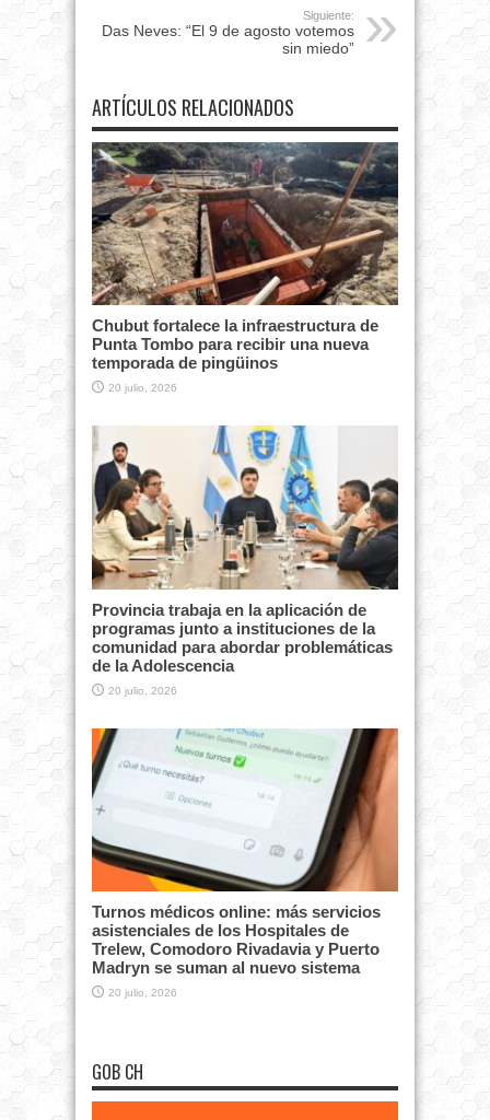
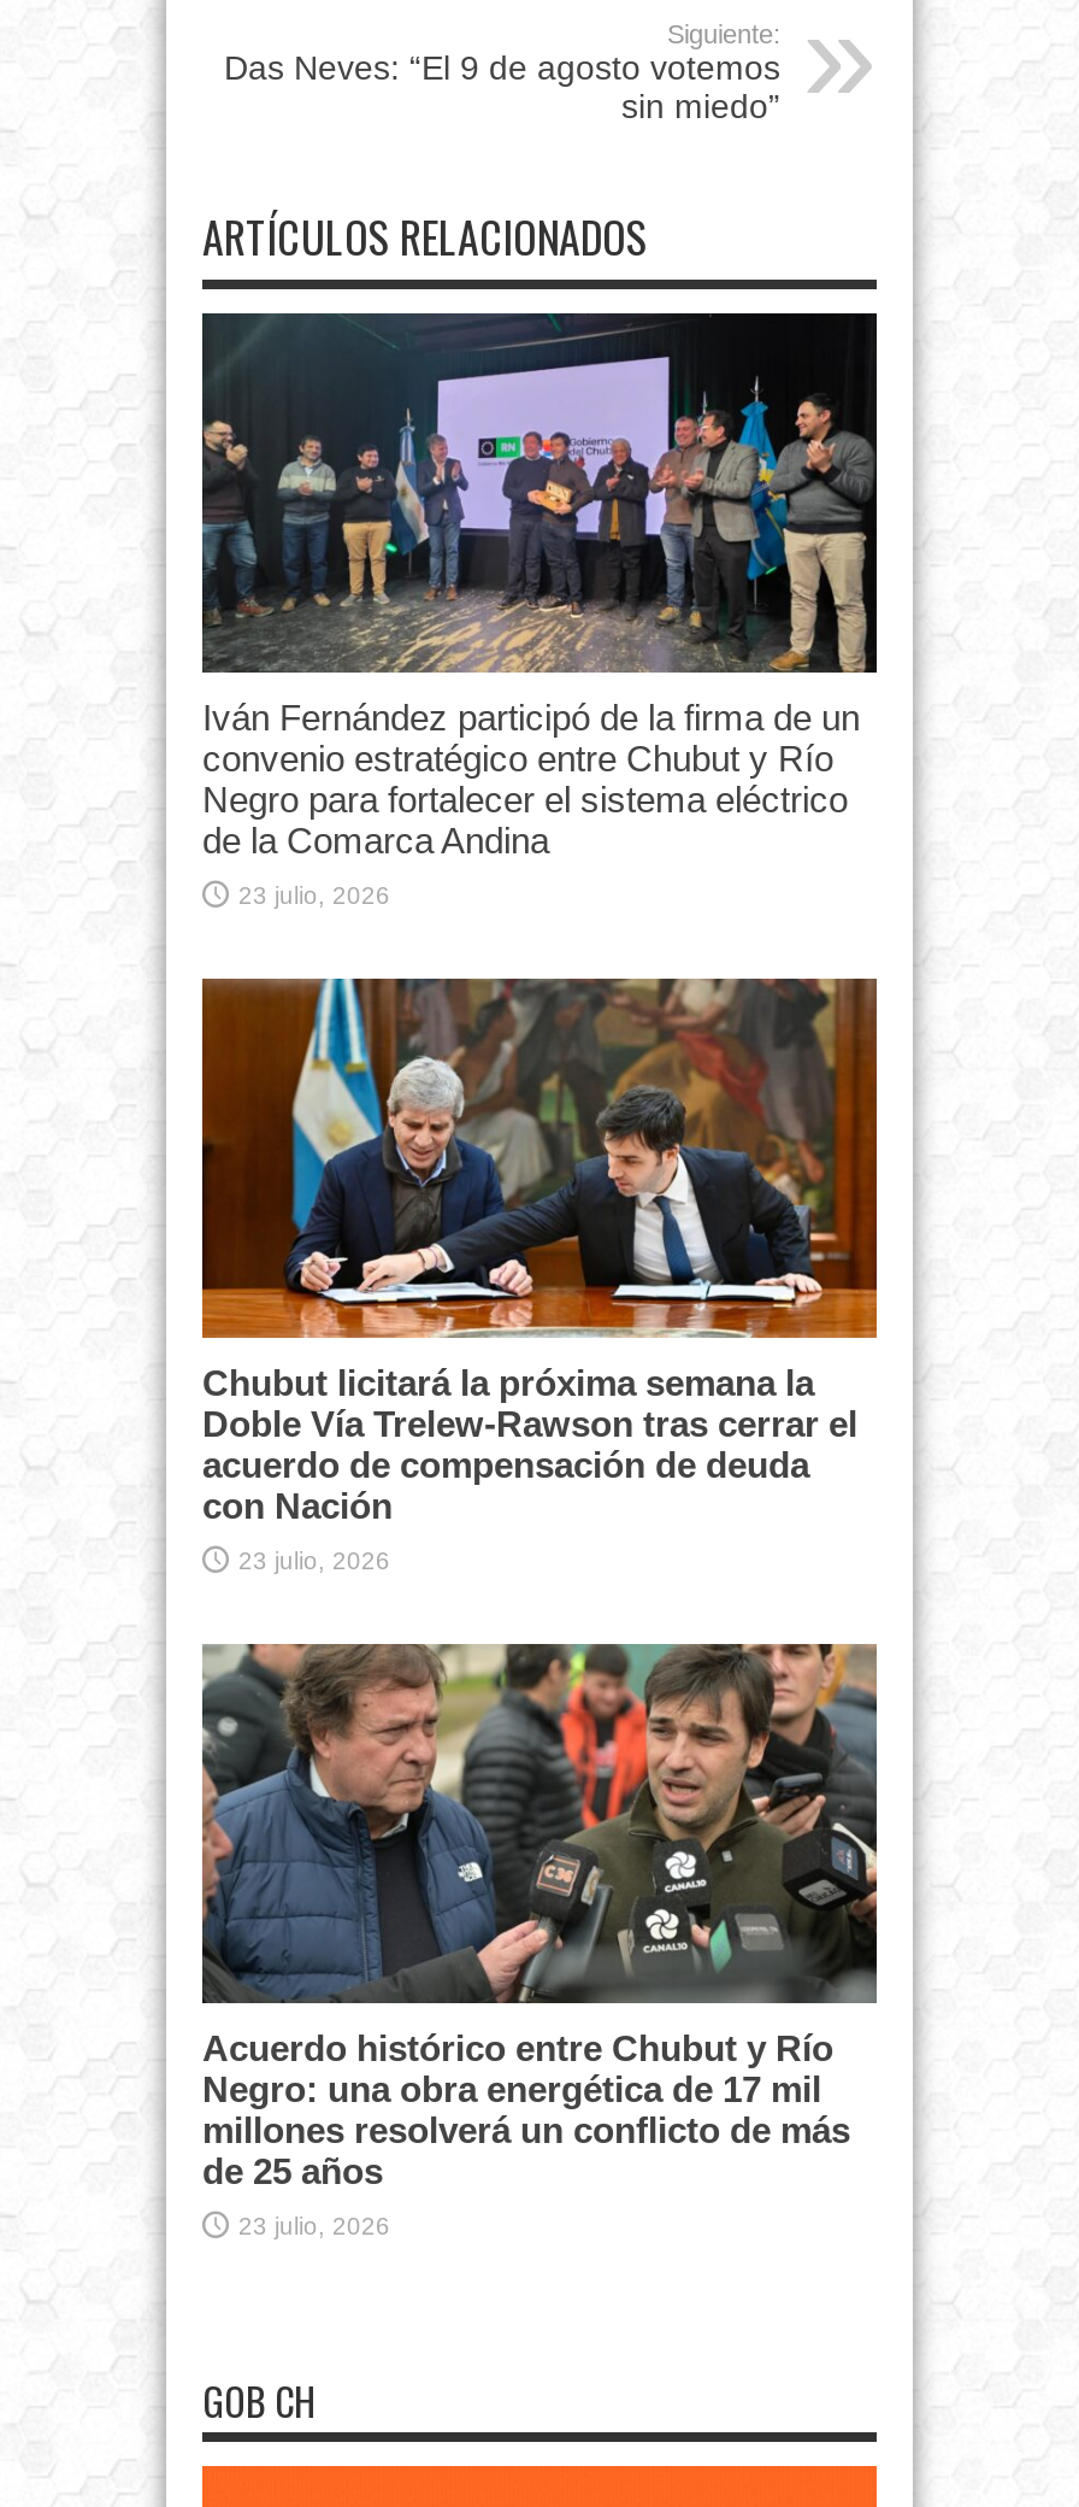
[91,141,399,372] [image] | Chubut fortalece la infraestructura de | Punta Tombo para recibir una nueva | temporada de pingüinos -> [200,311,877,861] [image] | Iván Fernández participó de la firma de un | convenio estratégico entre Chubut y Río | Negro para fortalecer el sistema eléctrico | de la Comarca Andina
[108,382,177,394] 20 julio, 2026 -> [238,883,390,909] 23 julio, 2026
[92,424,399,675] [image] | Provincia trabaja en la aplicación de | programas junto a instituciones de la | comunidad para abordar problemáticas | de la Adolescencia -> [200,976,879,1526] [image] | Chubut licitará la próxima semana la | Doble Vía Trelew-Rawson tras cerrar el | acuerdo de compensación de deuda | con Nación
[108,684,177,696] 20 julio, 2026 -> [238,1548,390,1574] 23 julio, 2026
[91,727,399,977] [image] | Turnos médicos online: más servicios | asistenciales de los Hospitales de | Trelew, Comodoro Rivadavia y Puerto | Madryn se suman al nuevo sistema -> [200,1642,879,2191] [image] | Acuerdo histórico entre Chubut y Río | Negro: una obra energética de 17 mil | millones resolverá un conflicto de más | de 25 años
[108,987,177,999] 20 julio, 2026 -> [238,2213,390,2240] 23 julio, 2026

